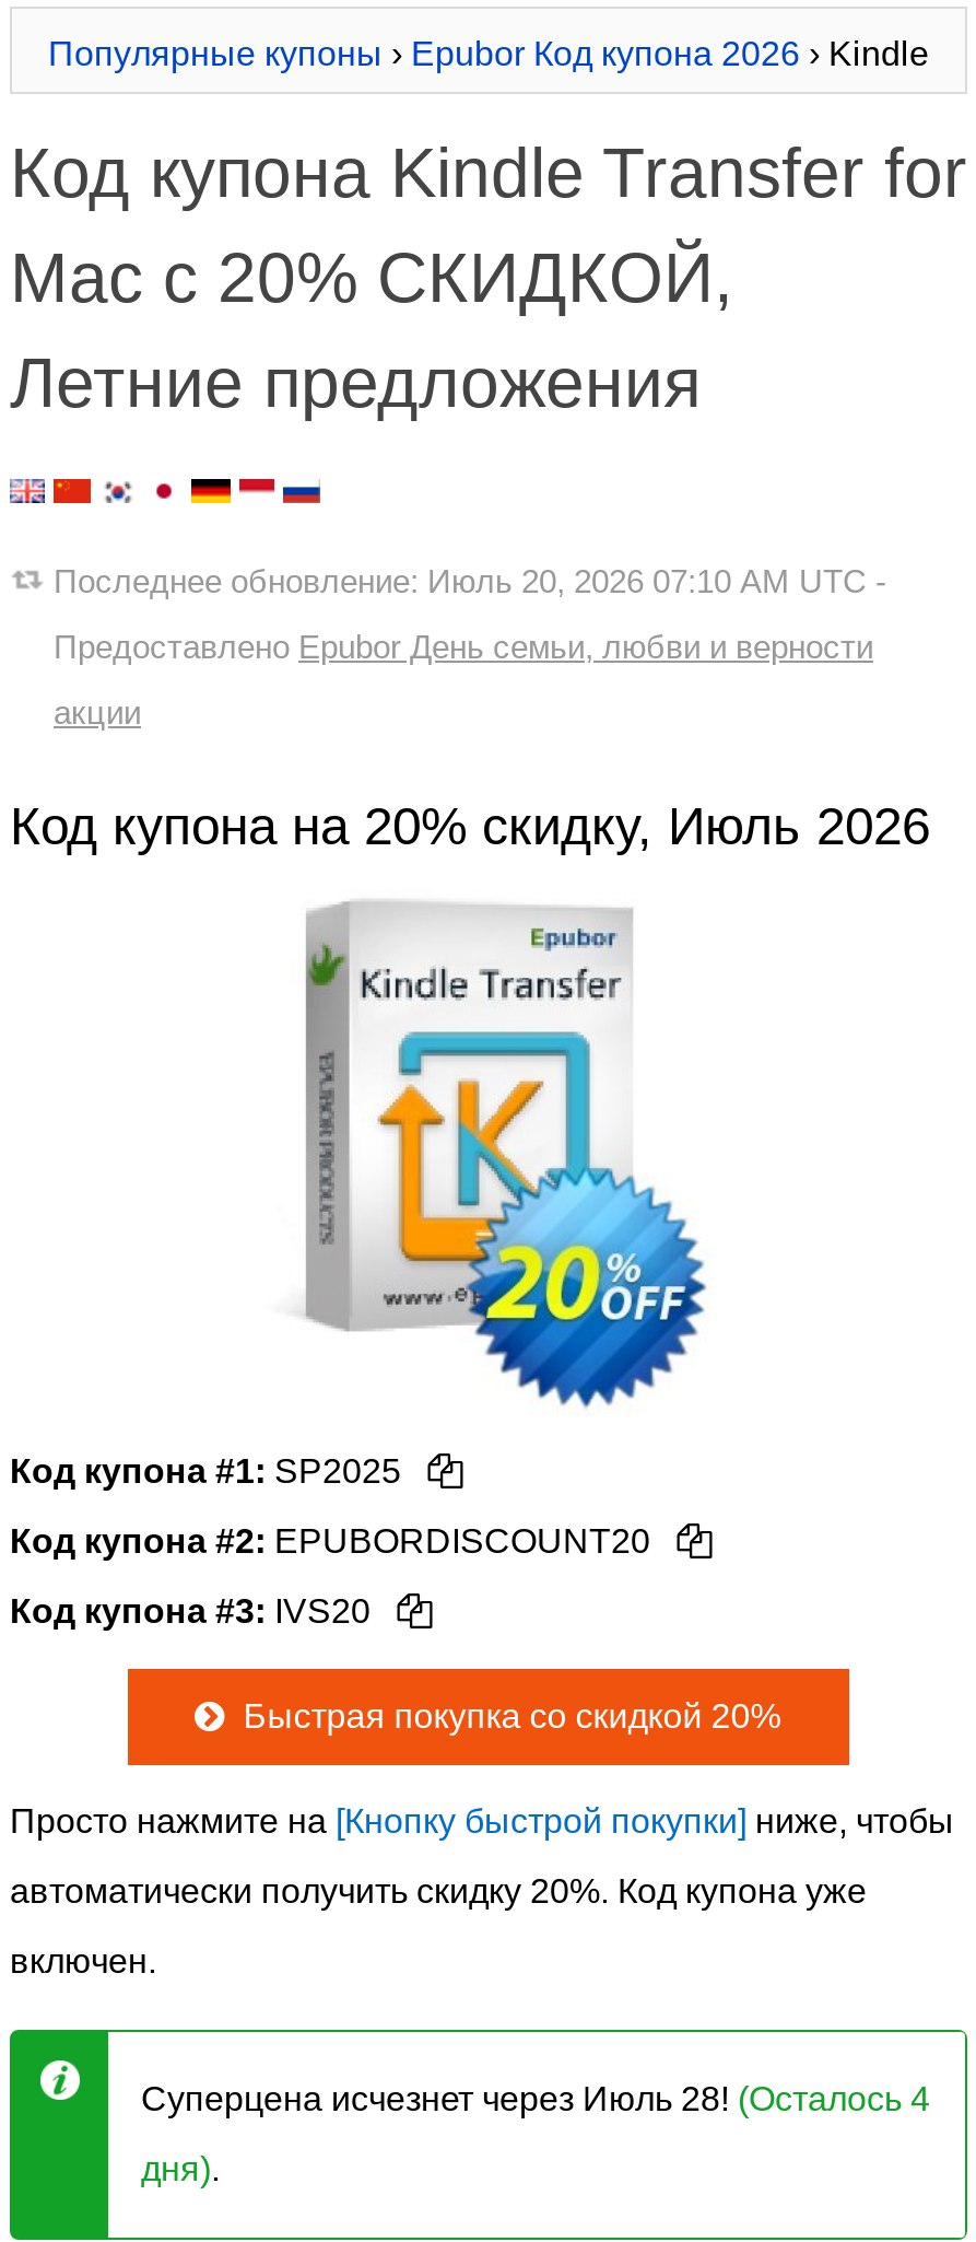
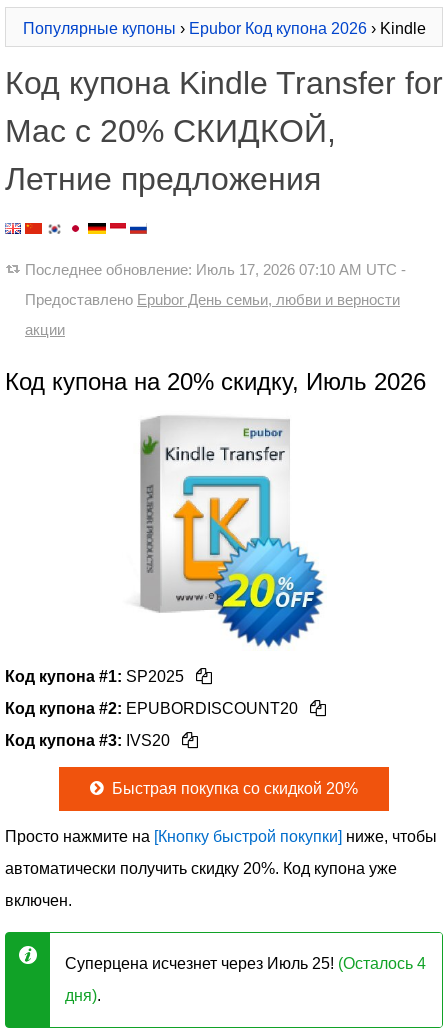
[54,562,886,599] Последнее обновление: Июль 20, 2026 07:10 AM UTC - -> [25,261,406,278] Последнее обновление: Июль 17, 2026 07:10 AM UTC -
[141,2079,930,2116] Суперцена исчезнет через Июль 28! (Осталось 4 -> [65,954,426,971] Суперцена исчезнет через Июль 25! (Осталось 4

